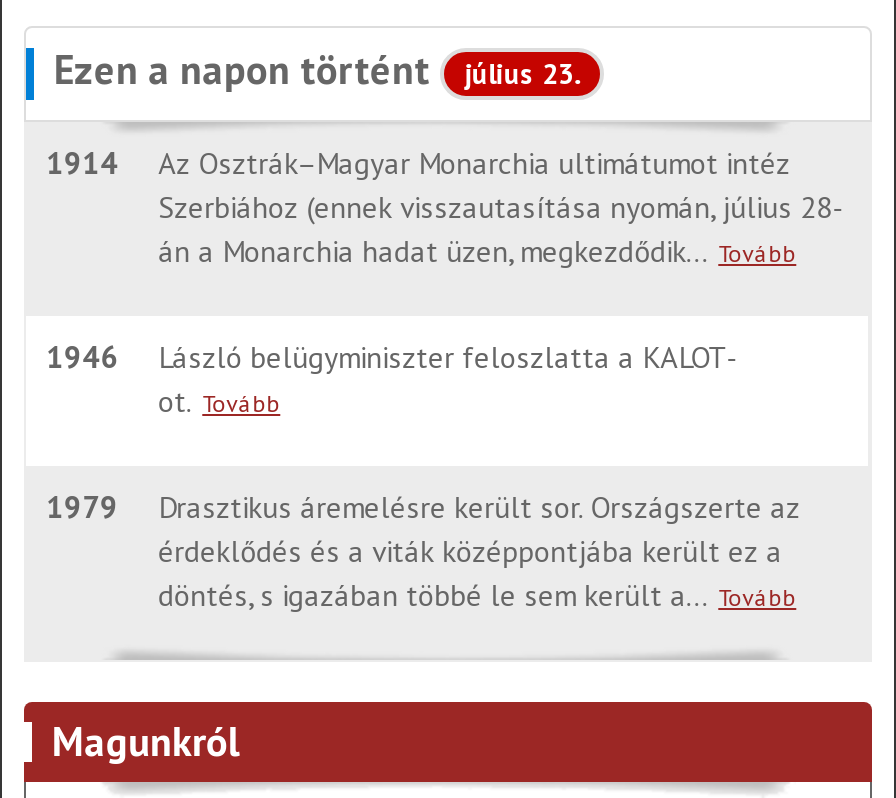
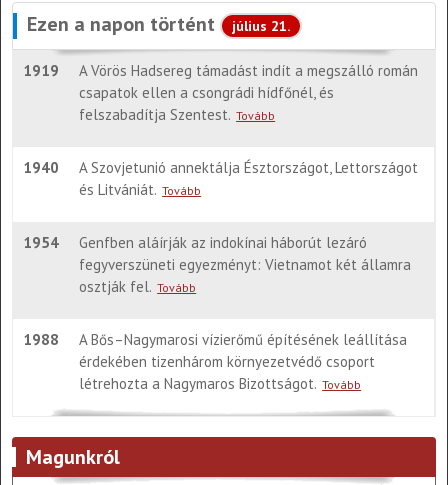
[46,56,844,614] július 23. | 1914 | Az Osztrák–Magyar Monarchia ultimátumot intéz | Szerbiához (ennek visszautasítása nyomán, július 28- | án a Monarchia hadat üzen, megkezdődik... Tovább | 1946 | László belügyminiszter feloszlatta a KALOT- | ot. Tovább | 1979 | Drasztikus áremelésre került sor. Országszerte az | érdeklődés és a viták középpontjába került ez a | döntés, s igazában többé le sem került a... Tovább -> [23,17,418,393] július 21. | 1919 | A Vörös Hadsereg támadást indít a megszálló román | csapatok ellen a csongrádi hídfőnél, és | felszabadítja Szentest. Tovább | 1940 | A Szovjetunió annektálja Észtországot, Lettországot | és Litvániát. Tovább | 1954 | Genfben aláírják az indokínai háborút lezáró | fegyverszüneti egyezményt: Vietnamot két államra | osztják fel. Tovább | 1988 | A Bős–Nagymarosi vízierőmű építésének leállítása | érdekében tizenhárom környezetvédő csoport | létrehozta a Nagymaros Bizottságot. Tovább

